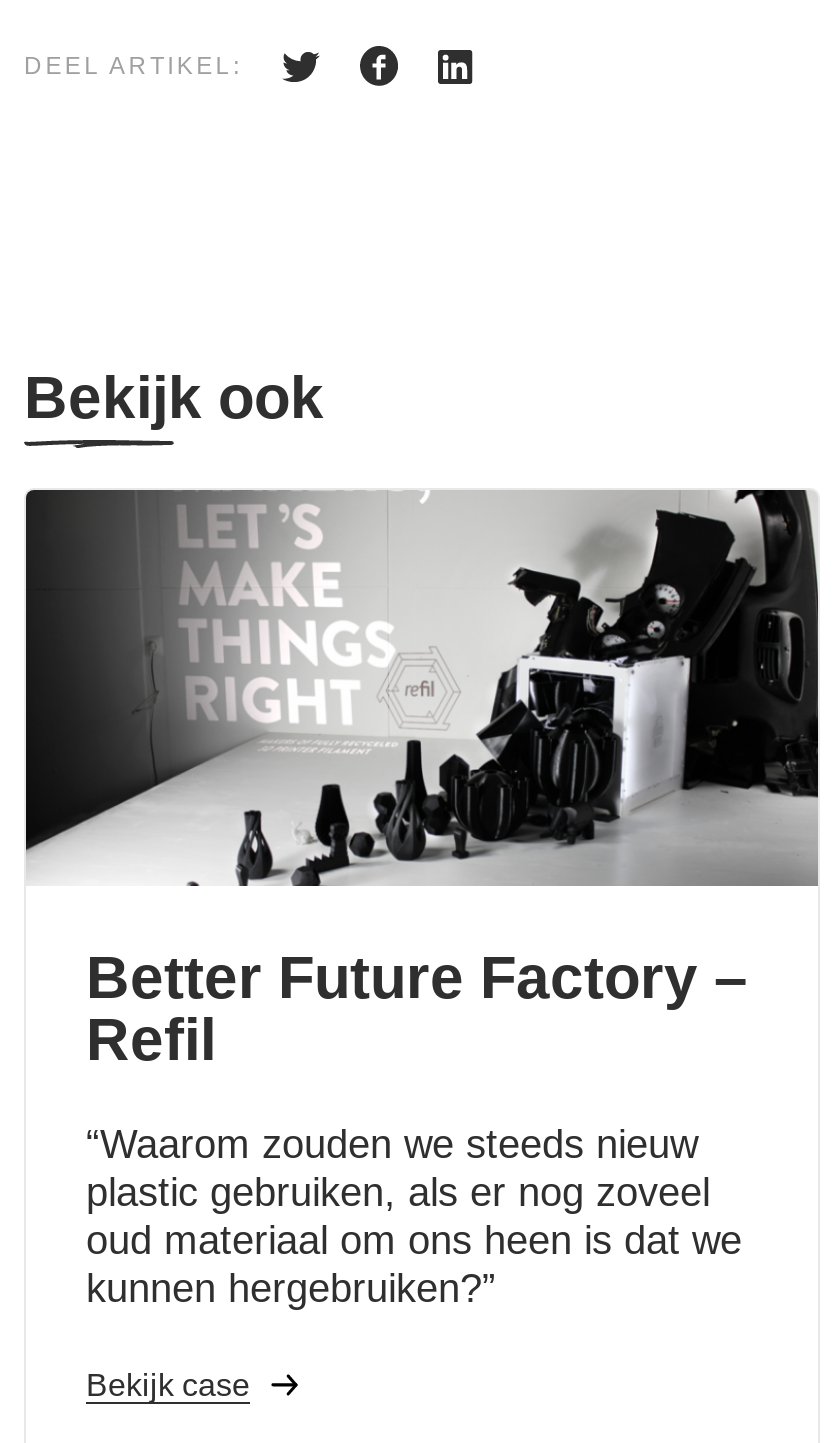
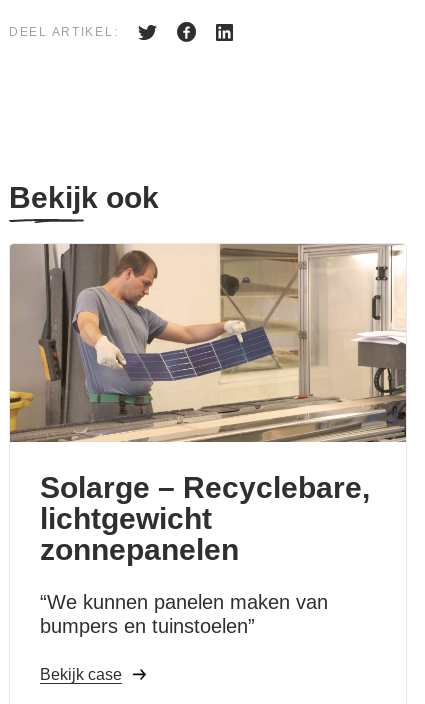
[24,488,820,1072] [image] | Better Future Factory – | Refil -> [9,243,407,566] [image] | Solarge – Recyclebare, | lichtgewicht | zonnepanelen
[86,1122,742,1310] “Waarom zouden we steeds nieuw | plastic gebruiken, als er nog zoveel | oud materiaal om ons heen is dat we | kunnen hergebruiken?” -> [40,591,328,637] “We kunnen panelen maken van | bumpers en tuinstoelen”

